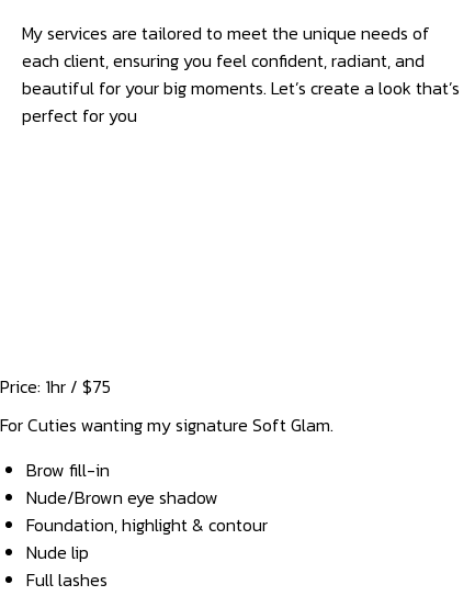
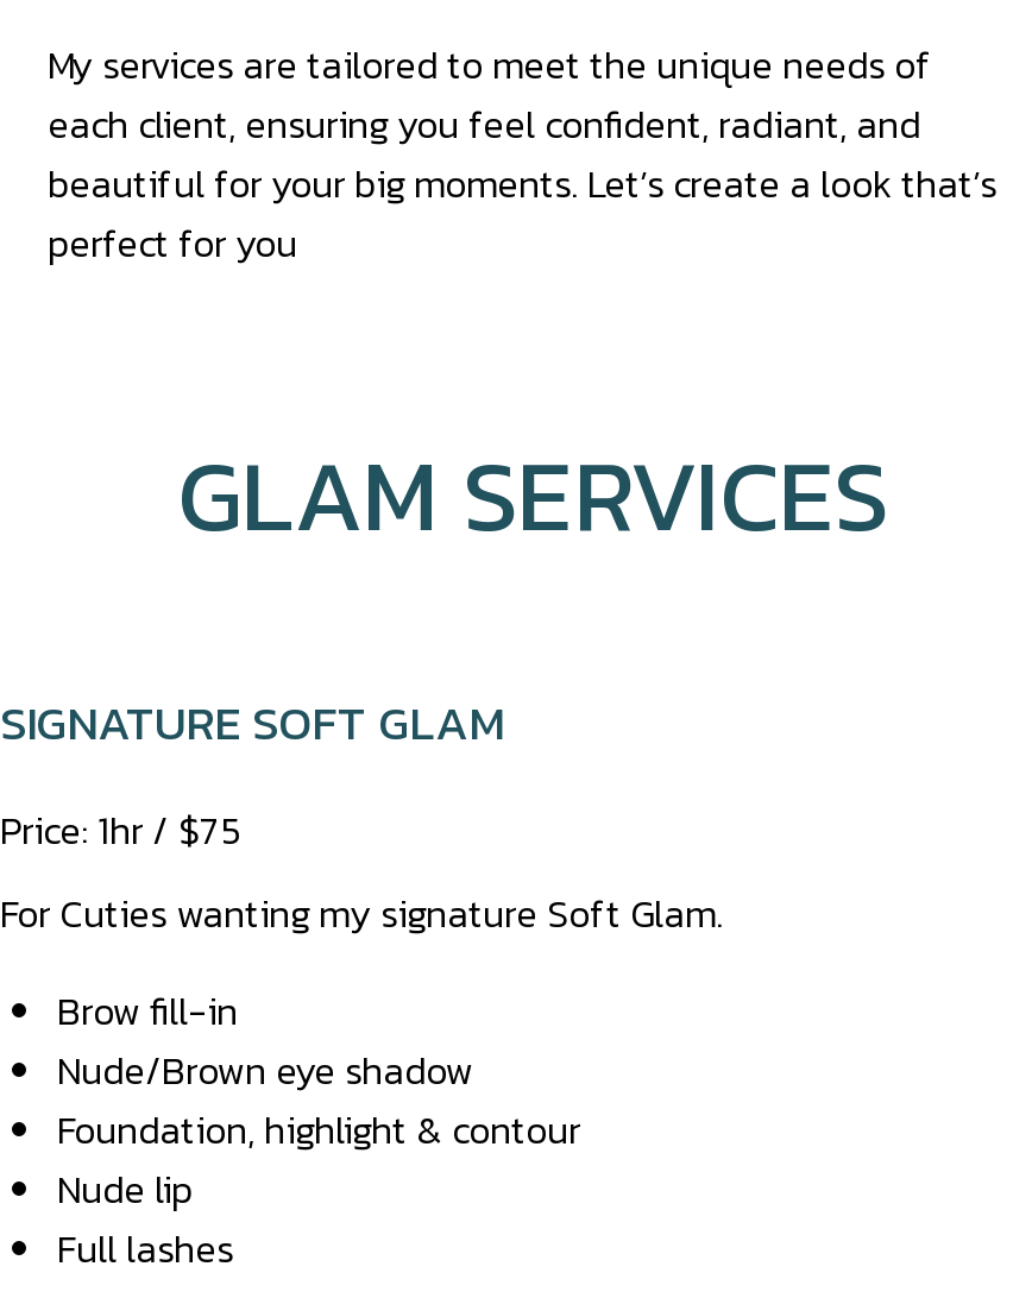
none -> [0,421,888,758] GLAM SERVICES | SIGNATURE SOFT GLAM

